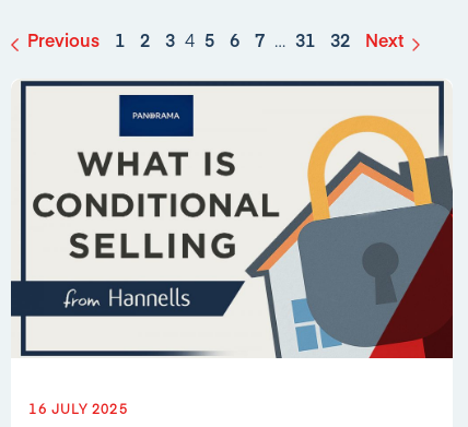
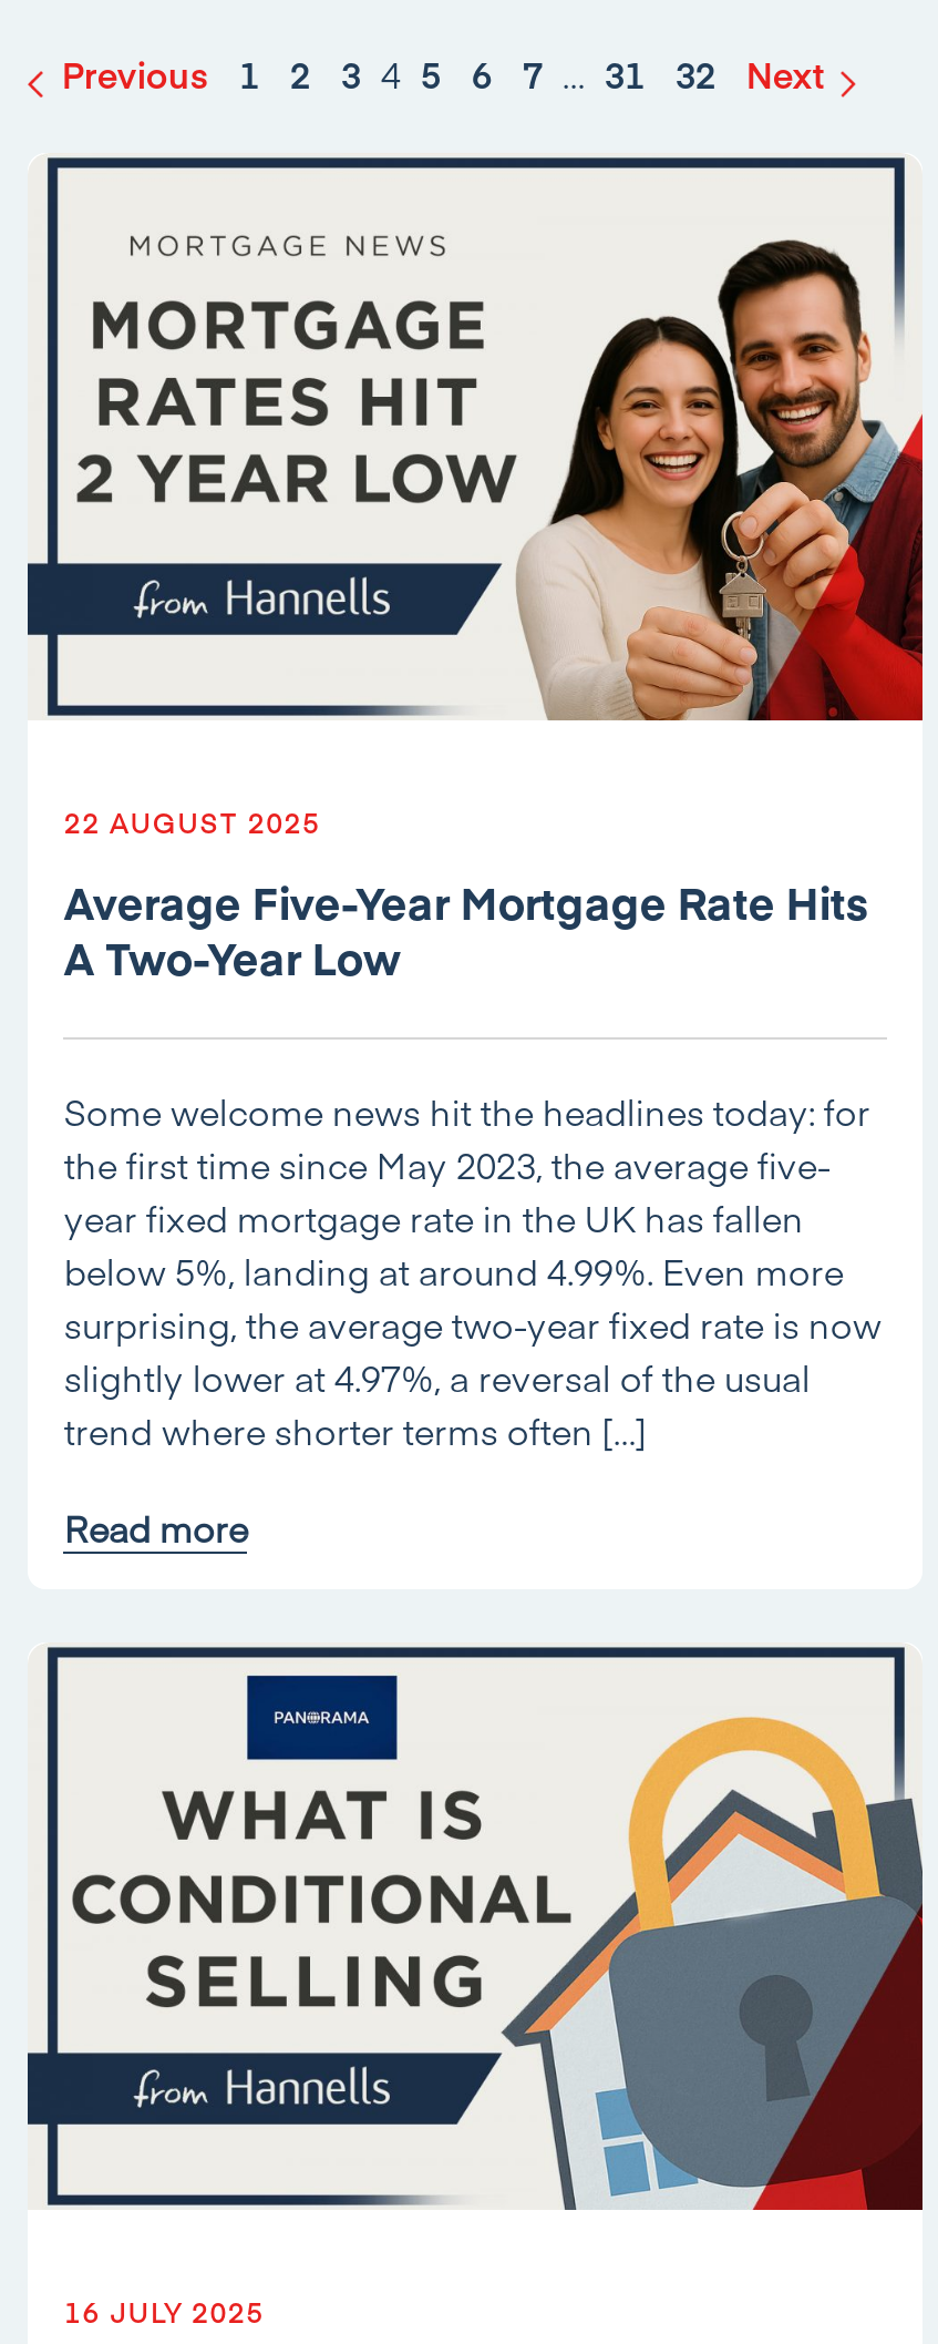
none -> [64,233,925,1552] [image] | 22 AUGUST 2025 | Average Five-Year Mortgage Rate Hits | A Two-Year Low | Some welcome news hit the headlines today: for | the first time since May 2023, the average five- | year fixed mortgage rate in the UK has fallen | below 5%, landing at around 4.99%. Even more | surprising, the average two-year fixed rate is now | slightly lower at 4.97%, a reversal of the usual | trend where shorter terms often […] | Read more

